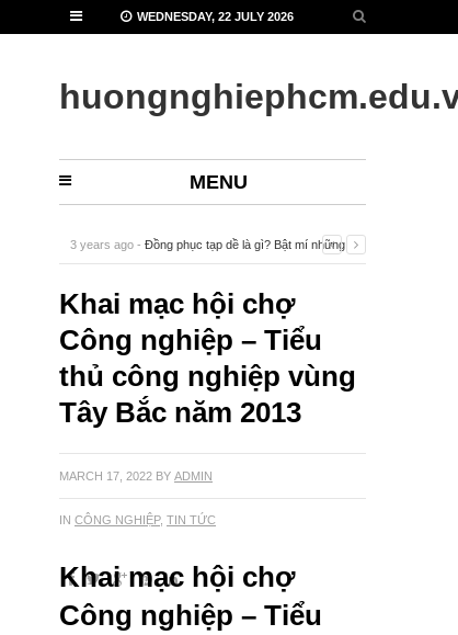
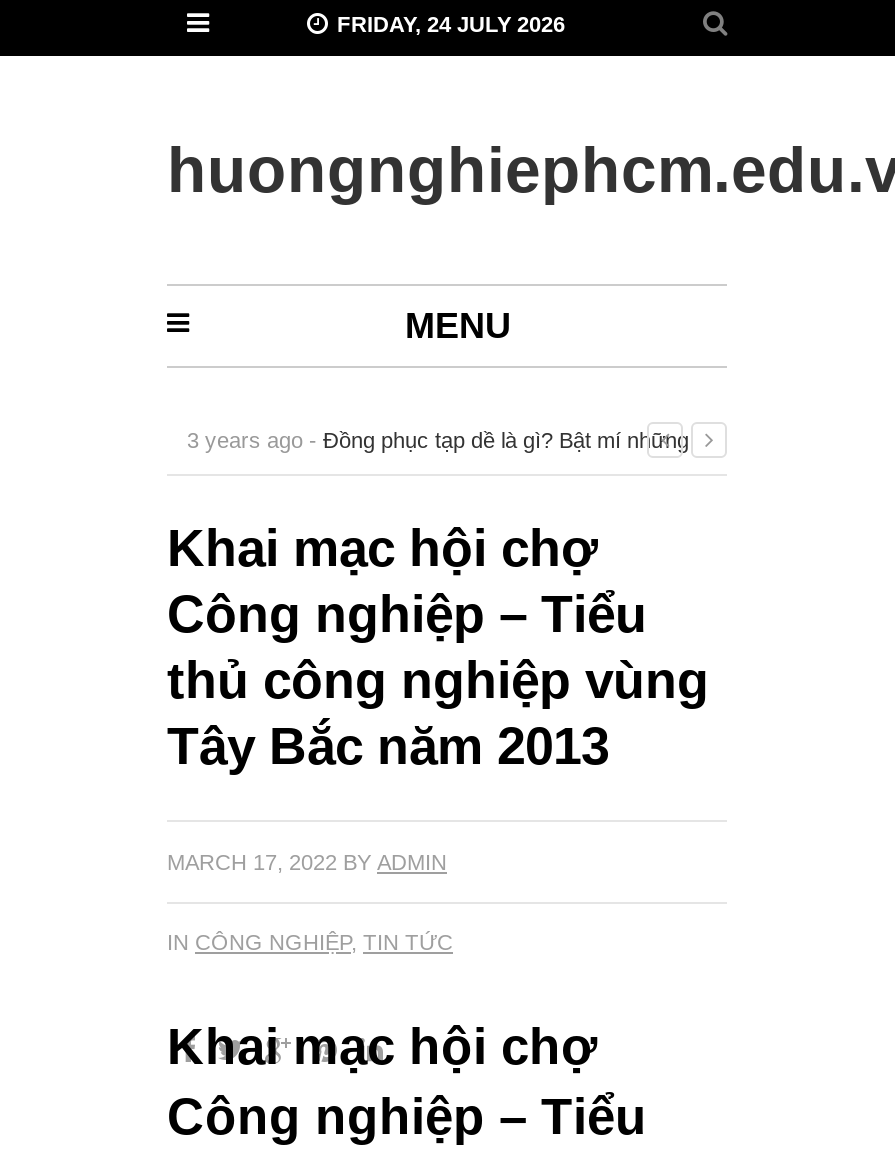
[136,10,293,23] WEDNESDAY, 22 JULY 2026 -> [337,12,565,36] FRIDAY, 24 JULY 2026

